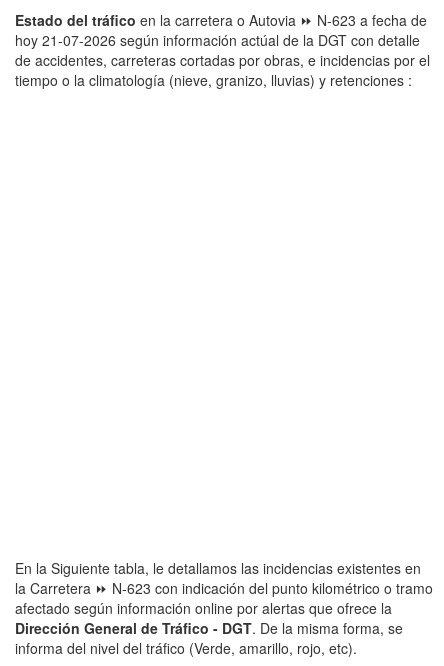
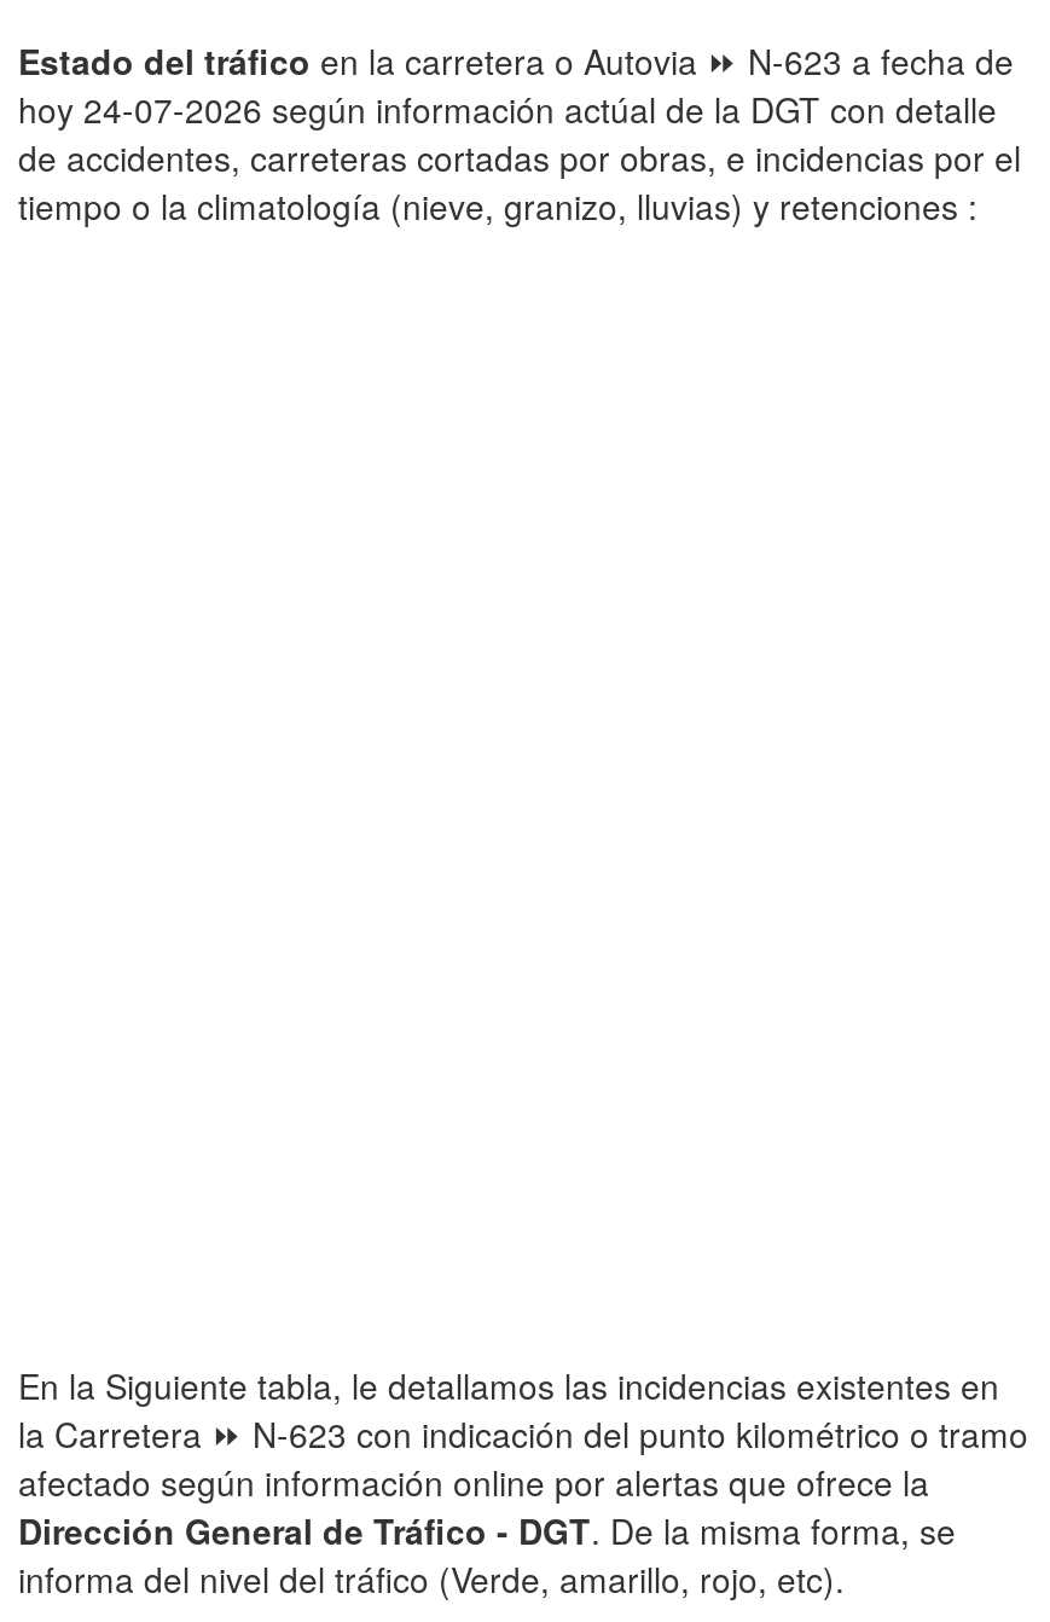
[15,30,420,50] hoy 21-07-2026 según información actúal de la DGT con detalle -> [18,85,997,133] hoy 24-07-2026 según información actúal de la DGT con detalle

